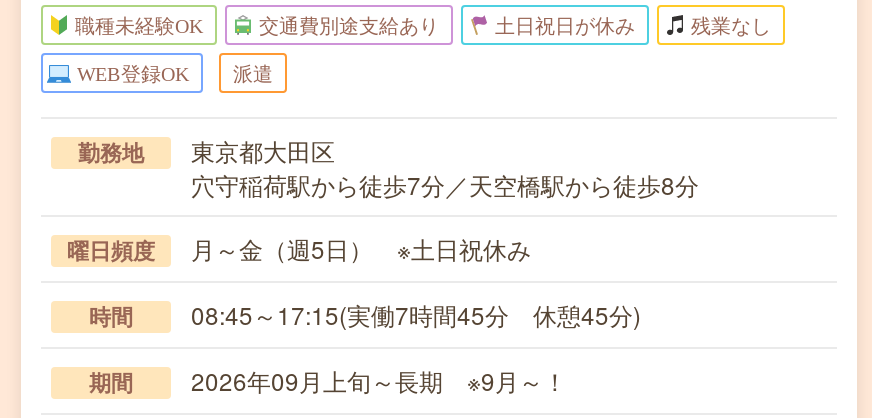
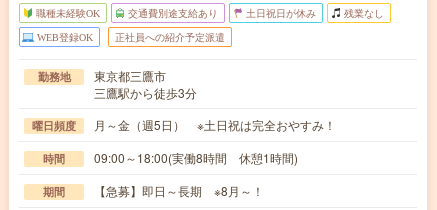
[233,63,273,83] 派遣 -> [115,32,225,42] 正社員への紹介予定派遣
[191,133,699,201] 東京都大田区 | 穴守稲荷駅から徒歩7分／天空橋駅から徒歩8分 -> [94,67,197,101] 東京都三鷹市 | 三鷹駅から徒歩3分
[191,231,531,265] 月～金（週5日） ※土日祝休み -> [94,116,336,133] 月～金（週5日） ※土日祝は完全おやすみ！
[191,297,641,331] 08:45～17:15(実働7時間45分 休憩45分) -> [94,149,298,166] 09:00～18:00(実働8時間 休憩1時間)
[191,363,567,397] 2026年09月上旬～長期 ※9月～！ -> [94,182,264,199] 【急募】即日～長期 ※8月～！

